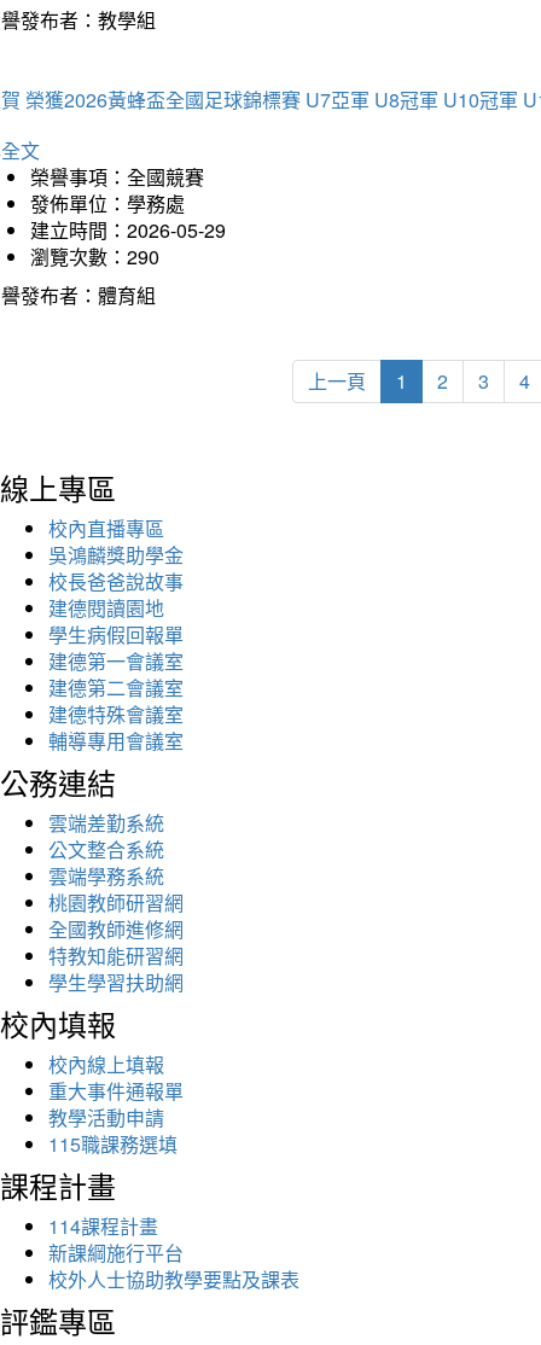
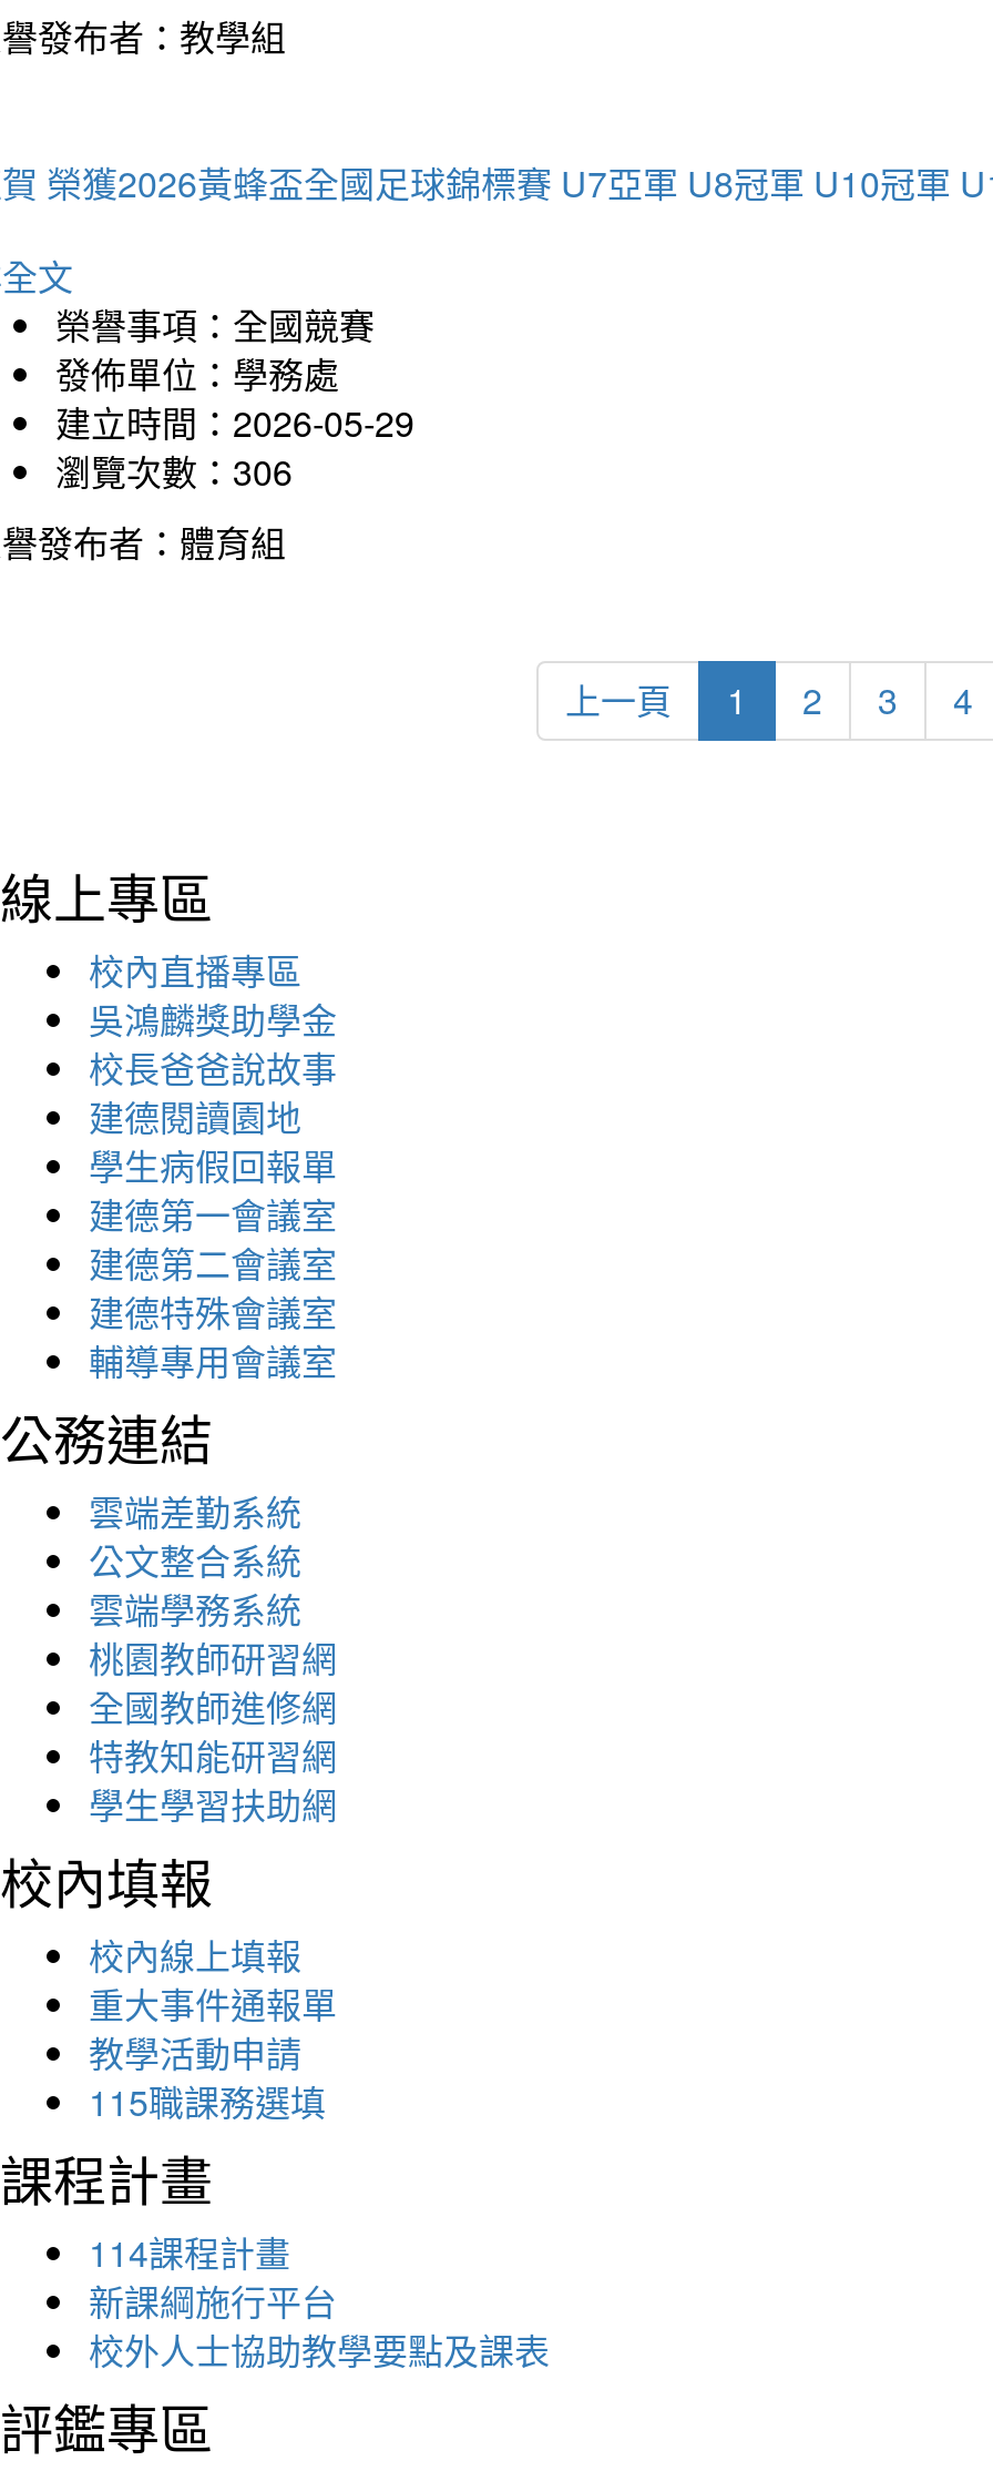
[30,243,159,270] 瀏覽次數：290 -> [55,446,293,497] 瀏覽次數：306

